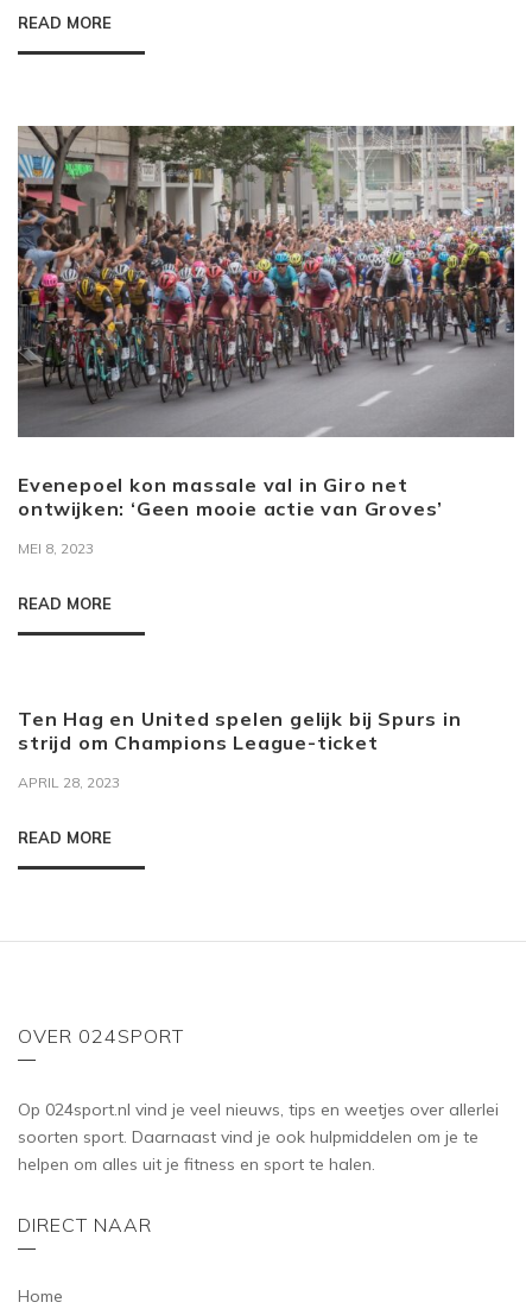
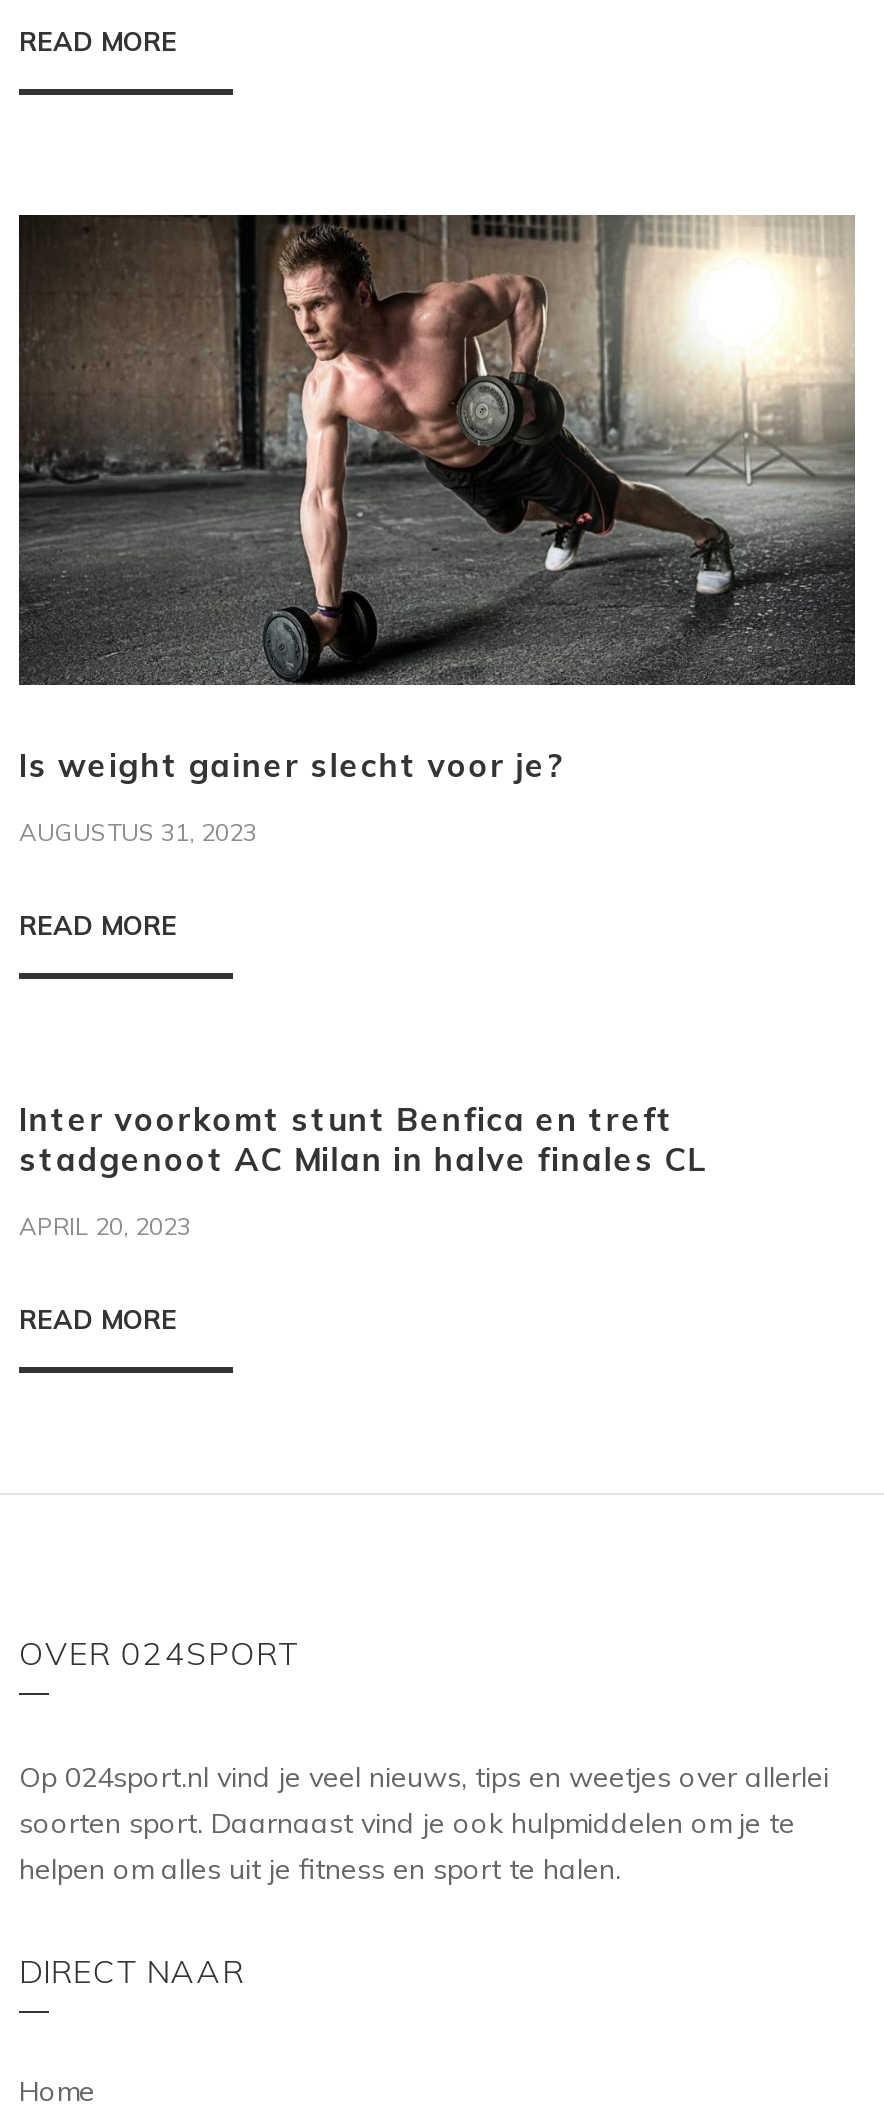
[17,125,515,521] [image] | Evenepoel kon massale val in Giro net | ontwijken: ‘Geen mooie actie van Groves’ -> [19,214,855,785] [image] | Is weight gainer slecht voor je?
[18,540,94,558] MEI 8, 2023 -> [19,817,257,847] AUGUSTUS 31, 2023
[18,707,461,755] Ten Hag en United spelen gelijk bij Spurs in | strijd om Champions League-ticket -> [19,1099,707,1179] Inter voorkomt stunt Benfica en treft | stadgenoot AC Milan in halve finales CL
[18,774,120,792] APRIL 28, 2023 -> [19,1211,191,1241] APRIL 20, 2023

